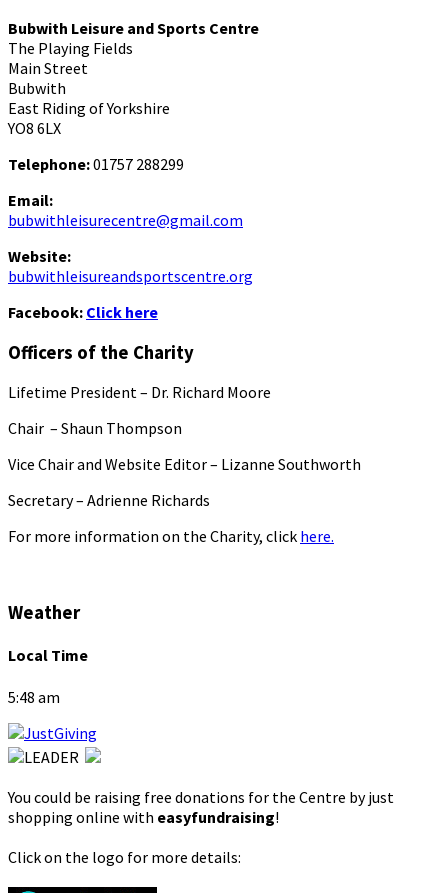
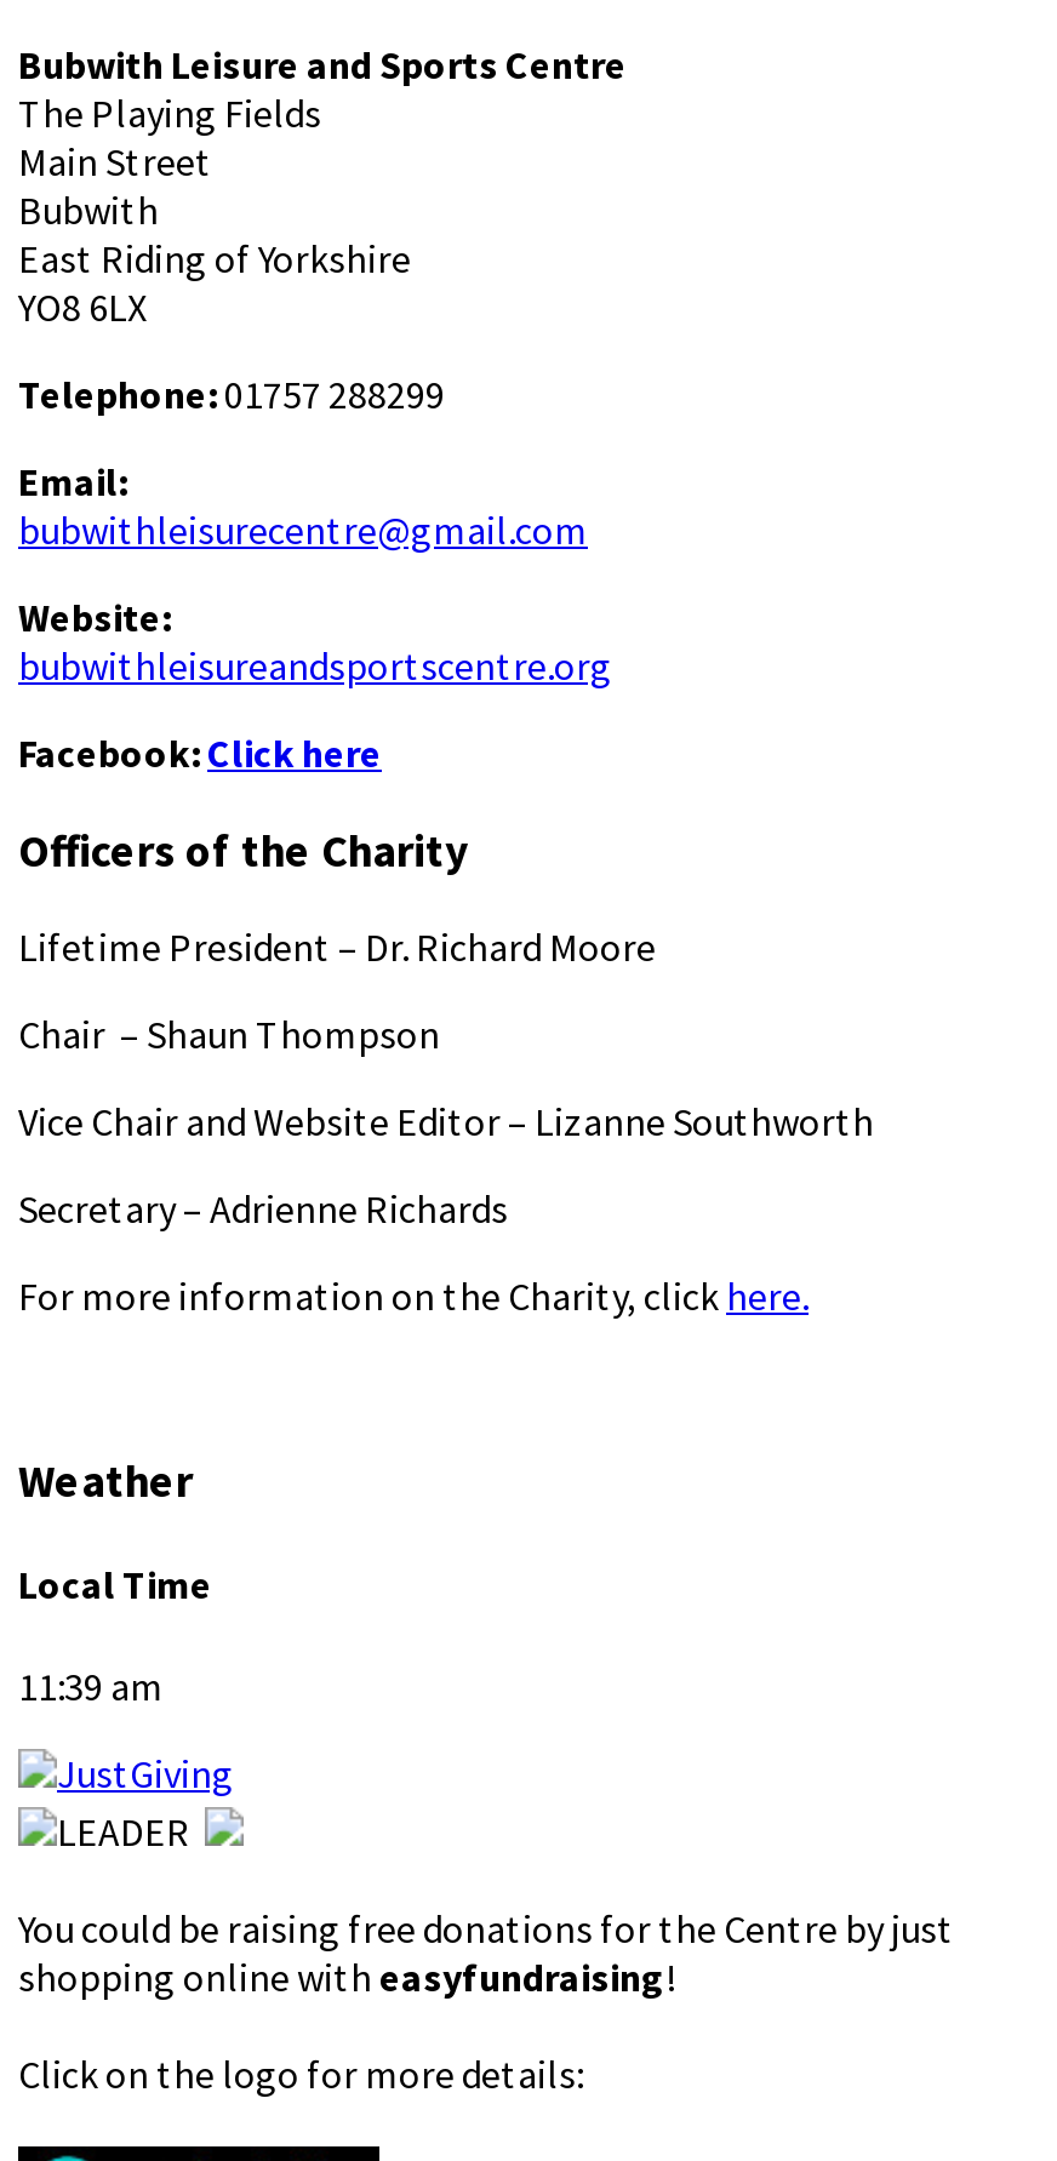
[8,686,60,706] 5:48 am -> [18,1660,164,1709] 11:39 am

